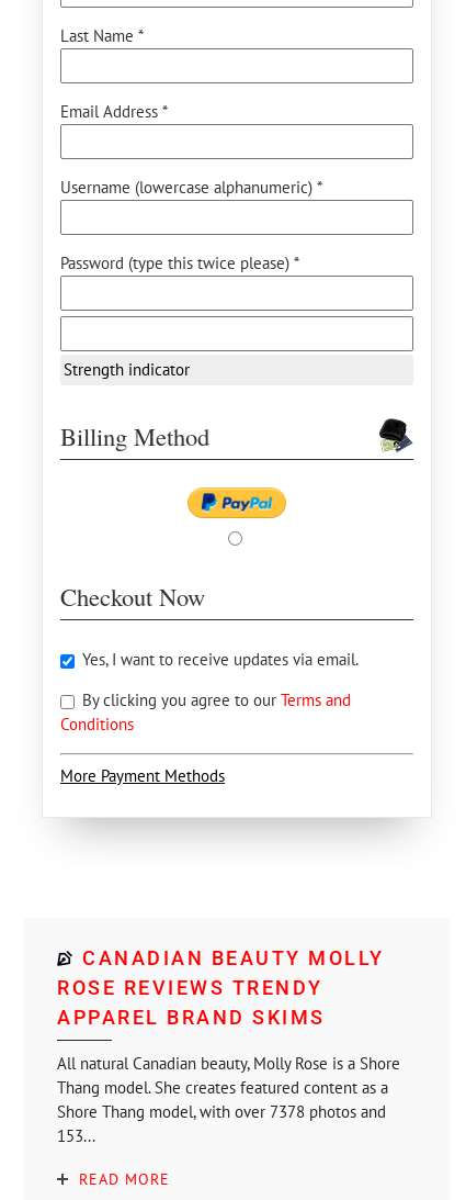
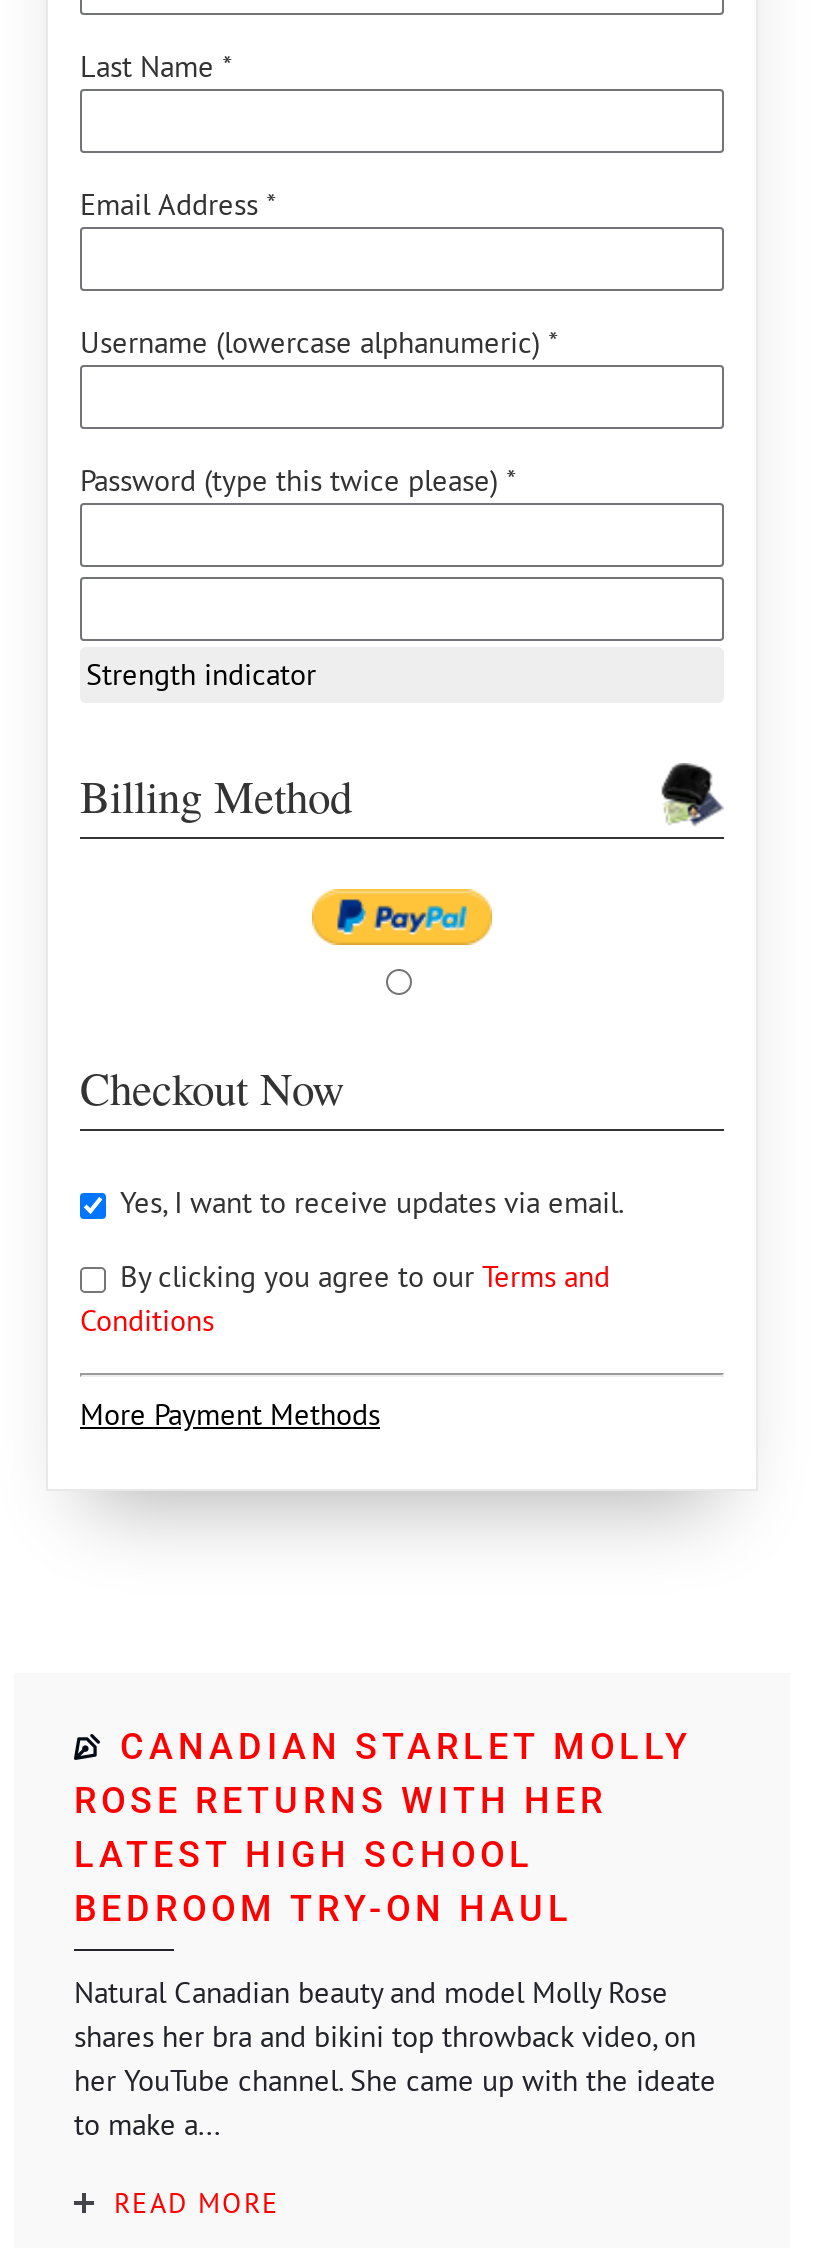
[57,946,384,1028] CANADIAN BEAUTY MOLLY | ROSE REVIEWS TRENDY | APPAREL BRAND SKIMS -> [74,1724,692,1928] CANADIAN STARLET MOLLY | ROSE RETURNS WITH HER | LATEST HIGH SCHOOL | BEDROOM TRY-ON HAUL
[57,1052,400,1146] All natural Canadian beauty, Molly Rose is a Shore | Thang model. She creates featured content as a | Shore Thang model, with over 7378 photos and | 153... -> [74,1972,716,2142] Natural Canadian beauty and model Molly Rose | shares her bra and bikini top throwback video, on | her YouTube channel. She came up with the ideate | to make a...

